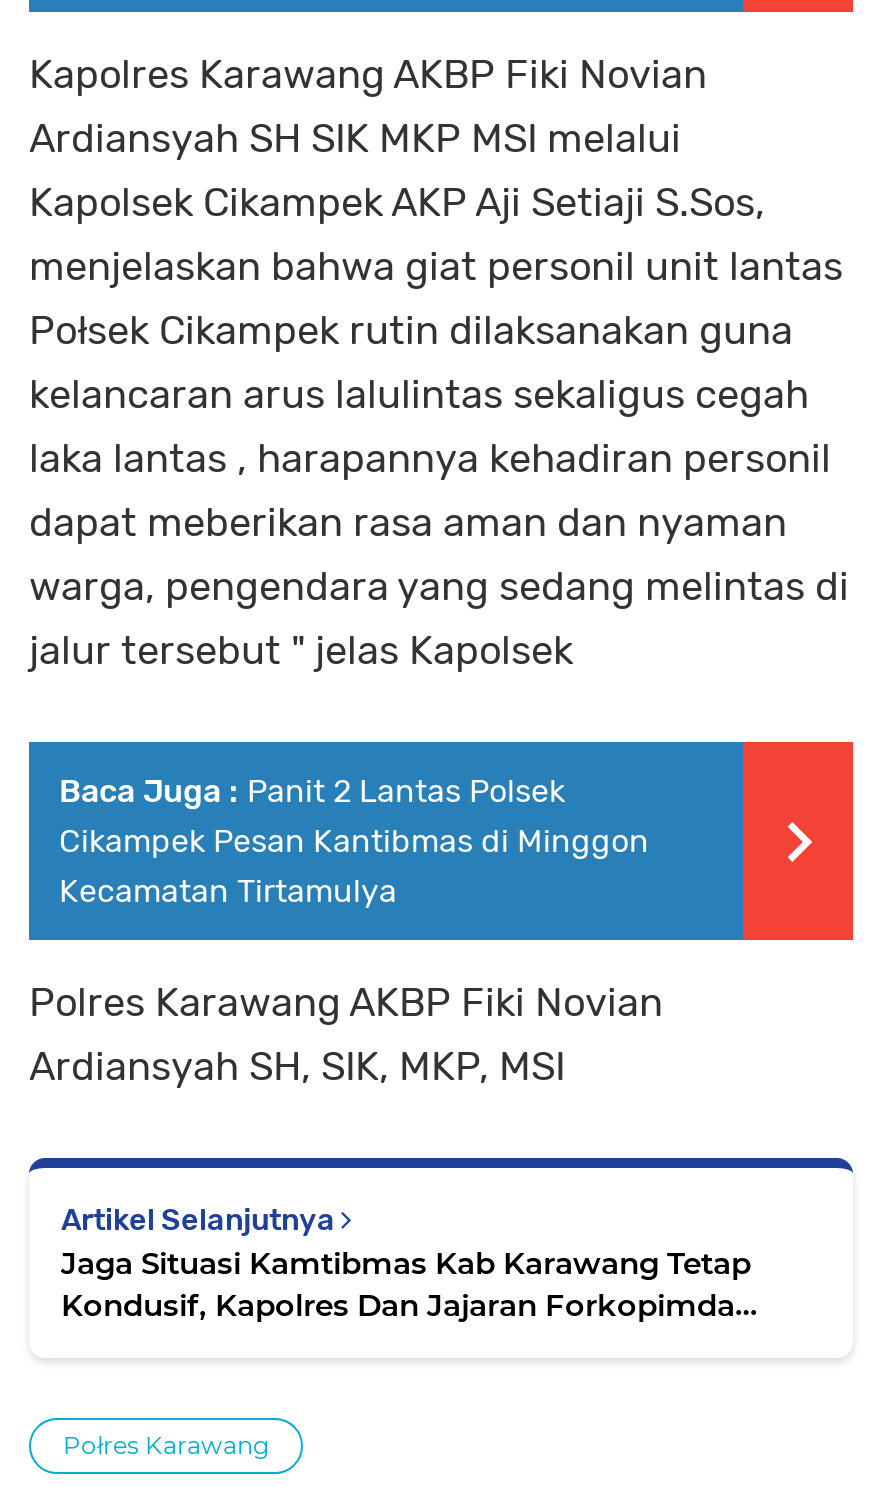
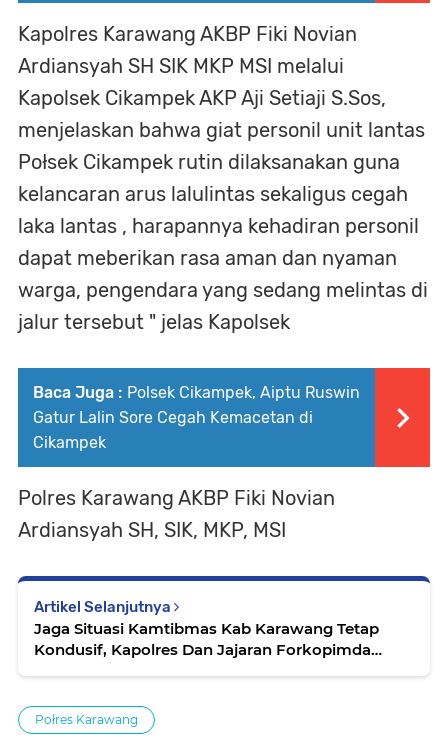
[59,771,649,909] Baca Juga : Panit 2 Lantas Polsek | Cikampek Pesan Kantibmas di Minggon | Kecamatan Tirtamulya -> [33,383,360,452] Baca Juga : Polsek Cikampek, Aiptu Ruswin | Gatur Lalin Sore Cegah Kemacetan di | Cikampek

